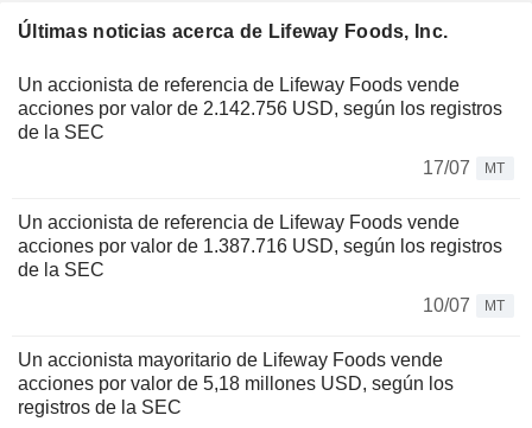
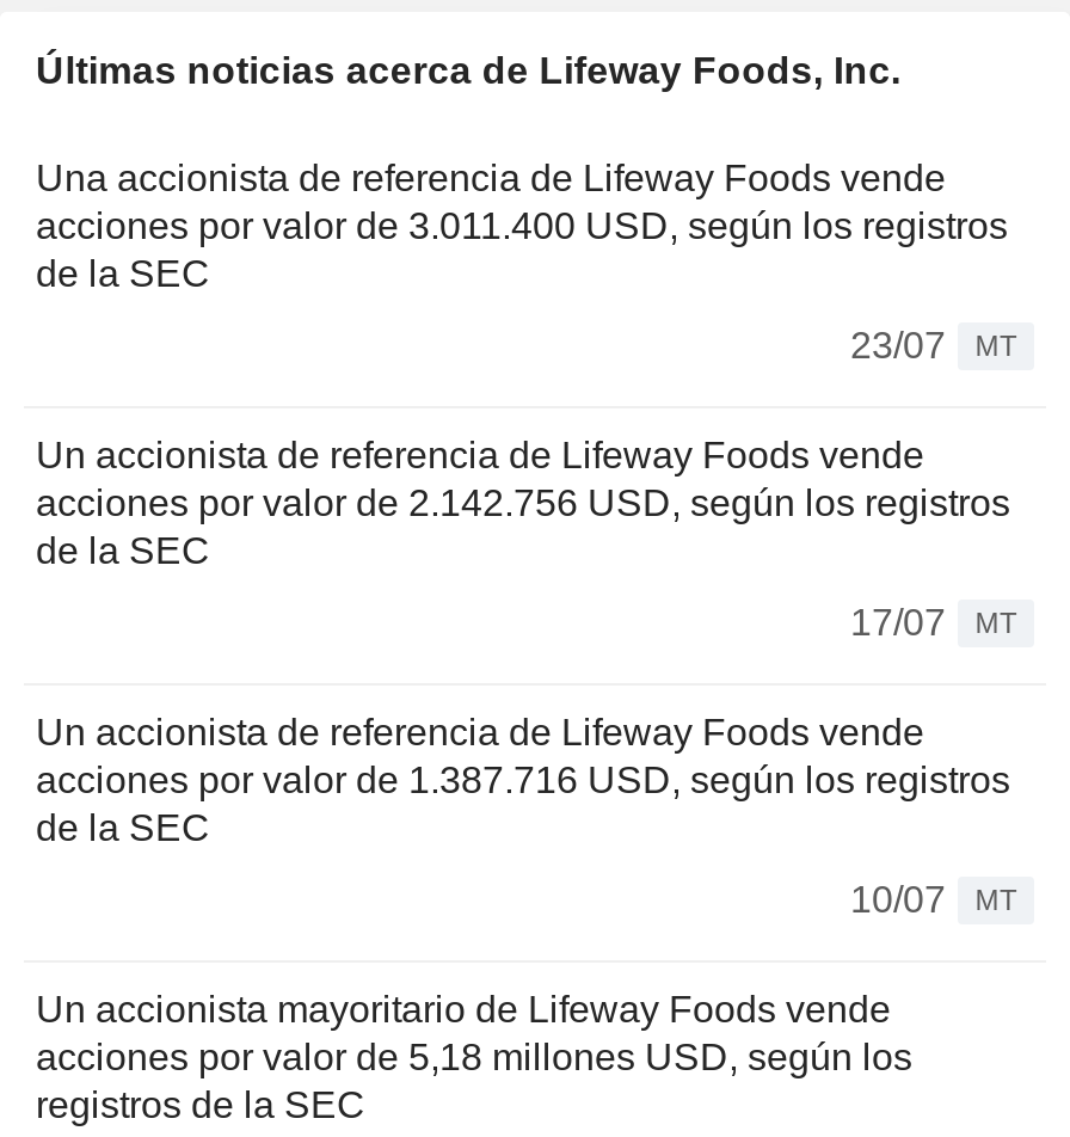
none -> [36,159,1017,366] Una accionista de referencia de Lifeway Foods vende | acciones por valor de 3.011.400 USD, según los registros | de la SEC | 23/07 | MT

